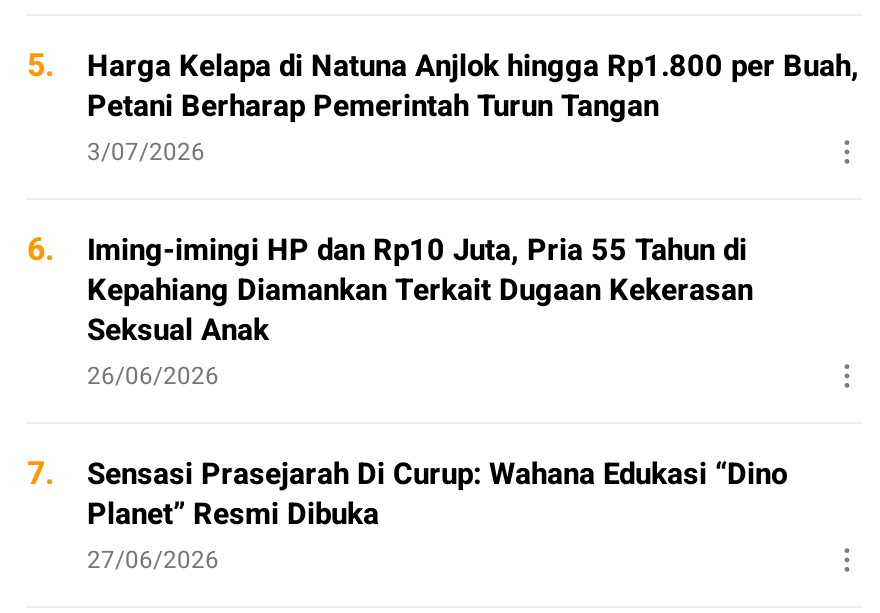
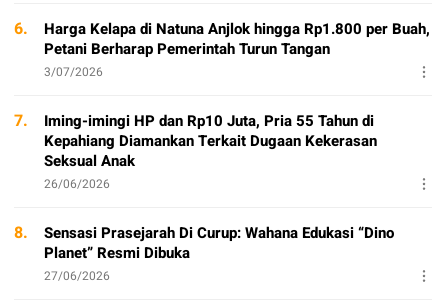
[27,42,859,90] 5. Harga Kelapa di Natuna Anjlok hingga Rp1.800 per Buah, -> [14,17,430,41] 6. Harga Kelapa di Natuna Anjlok hingga Rp1.800 per Buah,
[27,226,747,274] 6. Iming-imingi HP dan Rp10 Juta, Pria 55 Tahun di -> [14,109,374,133] 7. Iming-imingi HP dan Rp10 Juta, Pria 55 Tahun di
[27,450,787,498] 7. Sensasi Prasejarah Di Curup: Wahana Edukasi “Dino -> [14,221,394,245] 8. Sensasi Prasejarah Di Curup: Wahana Edukasi “Dino

